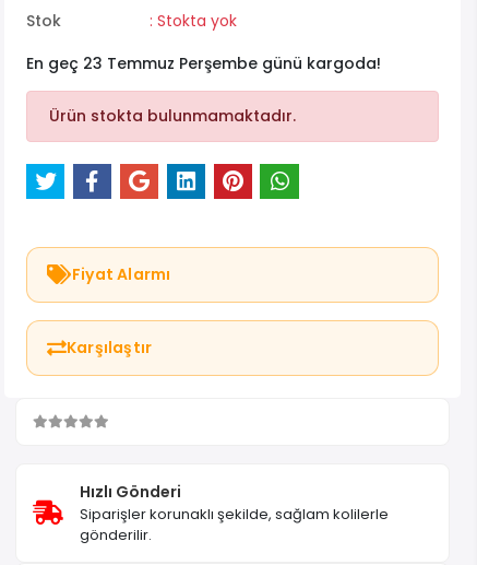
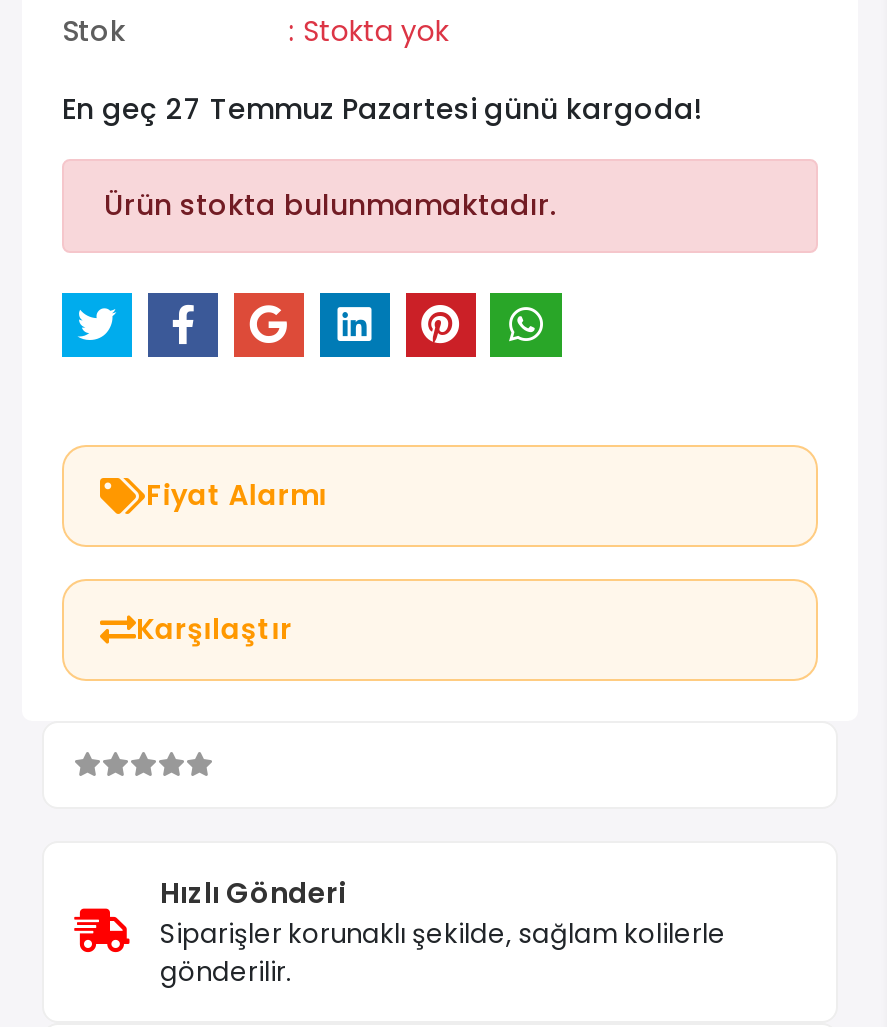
[26,52,381,74] En geç 23 Temmuz Perşembe günü kargoda! -> [62,89,702,129] En geç 27 Temmuz Pazartesi günü kargoda!

